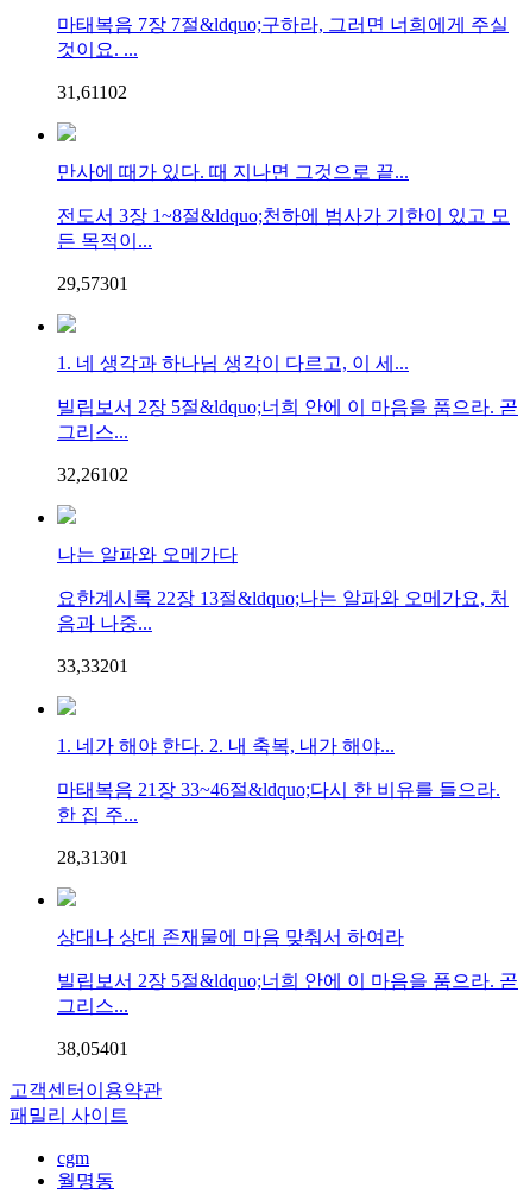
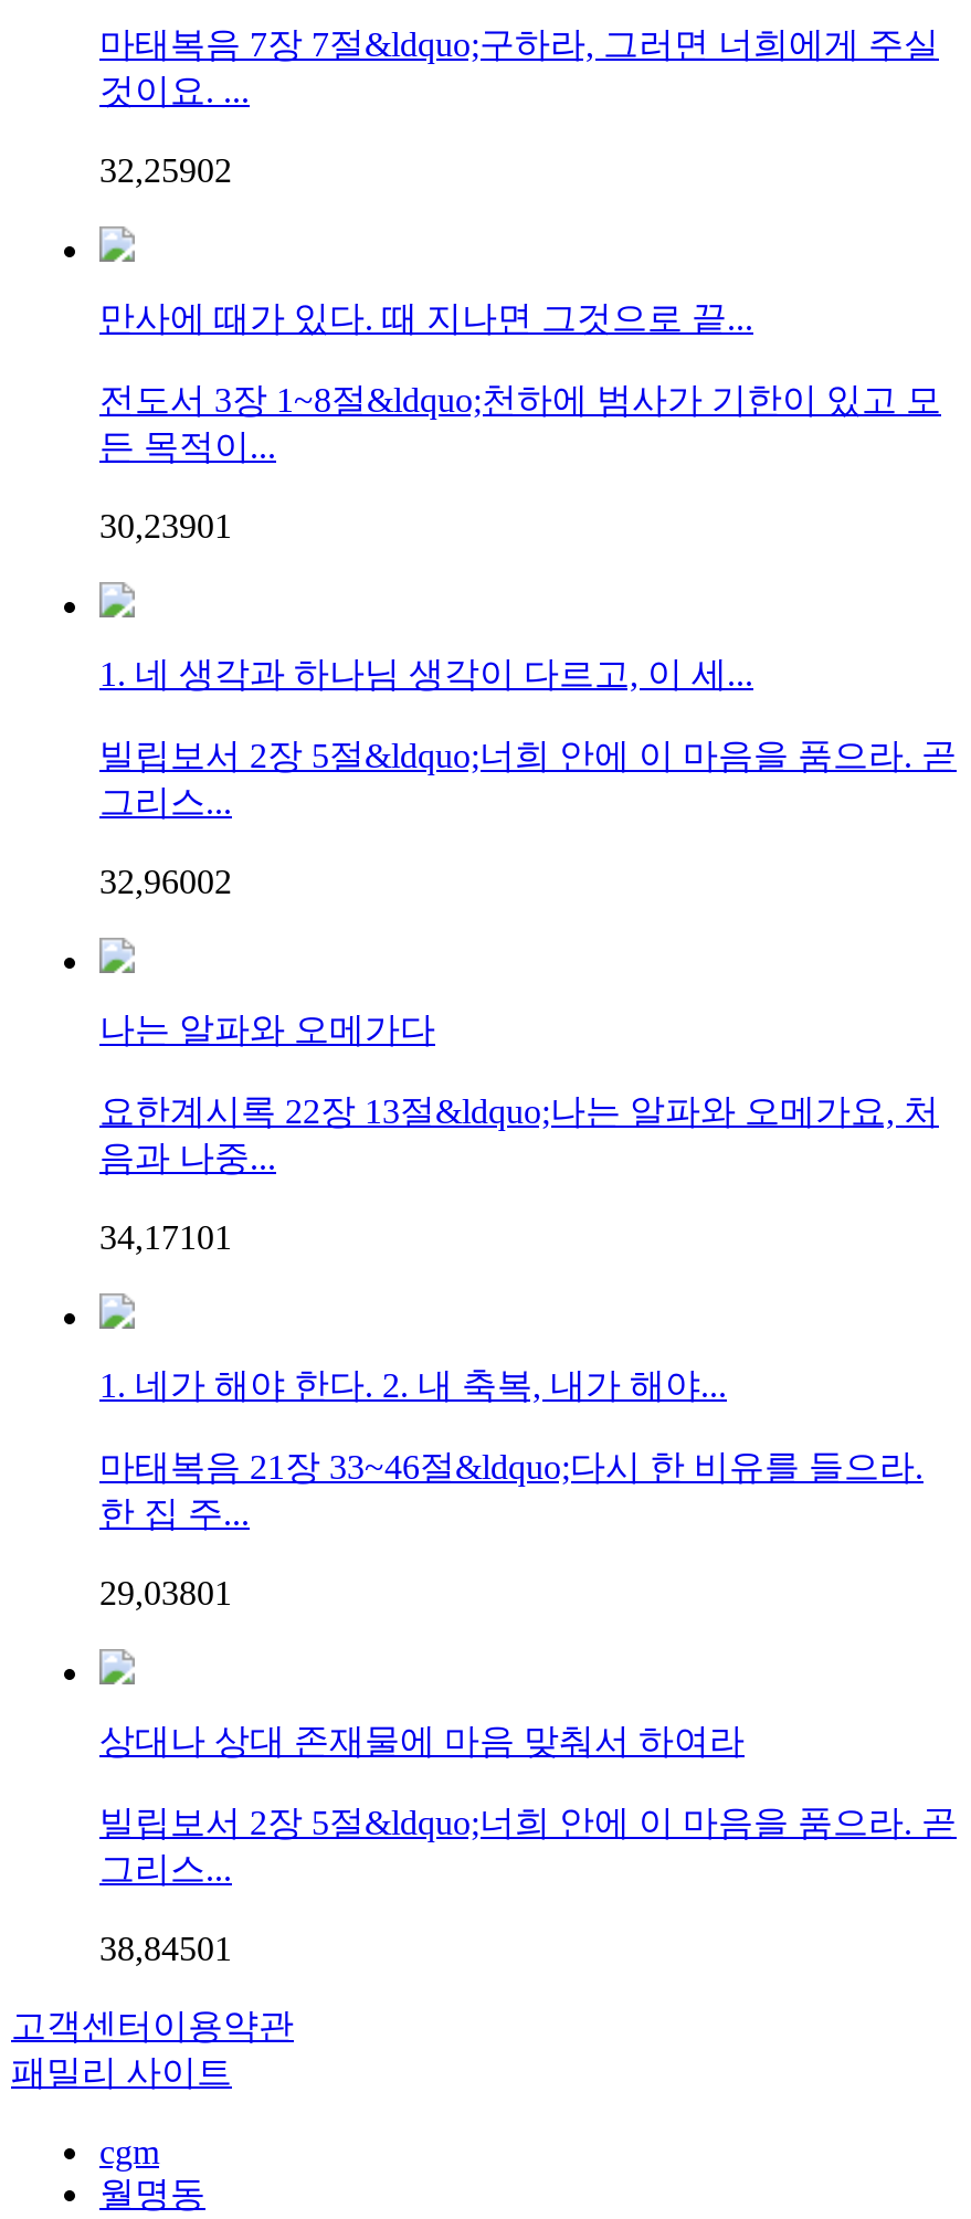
[57,82,127,103] 31,61102 -> [99,152,232,190] 32,25902
[57,274,128,294] 29,57301 -> [99,508,232,545] 30,23901
[57,465,128,485] 32,26102 -> [99,864,232,901] 32,96002
[57,656,128,676] 33,332 01 -> [99,1219,232,1257] 34,171 01
[57,848,128,868] 28,31301 -> [99,1575,232,1612] 29,03801
[57,1039,128,1059] 38,05401 -> [99,1930,232,1968] 38,84501

